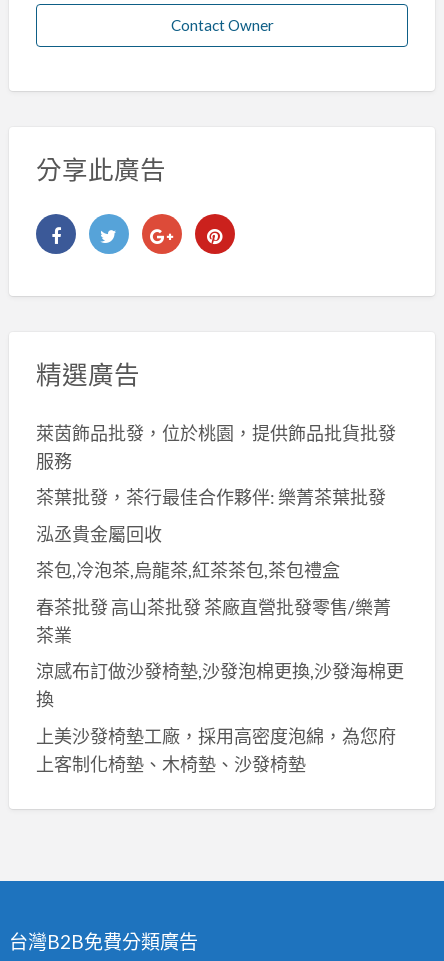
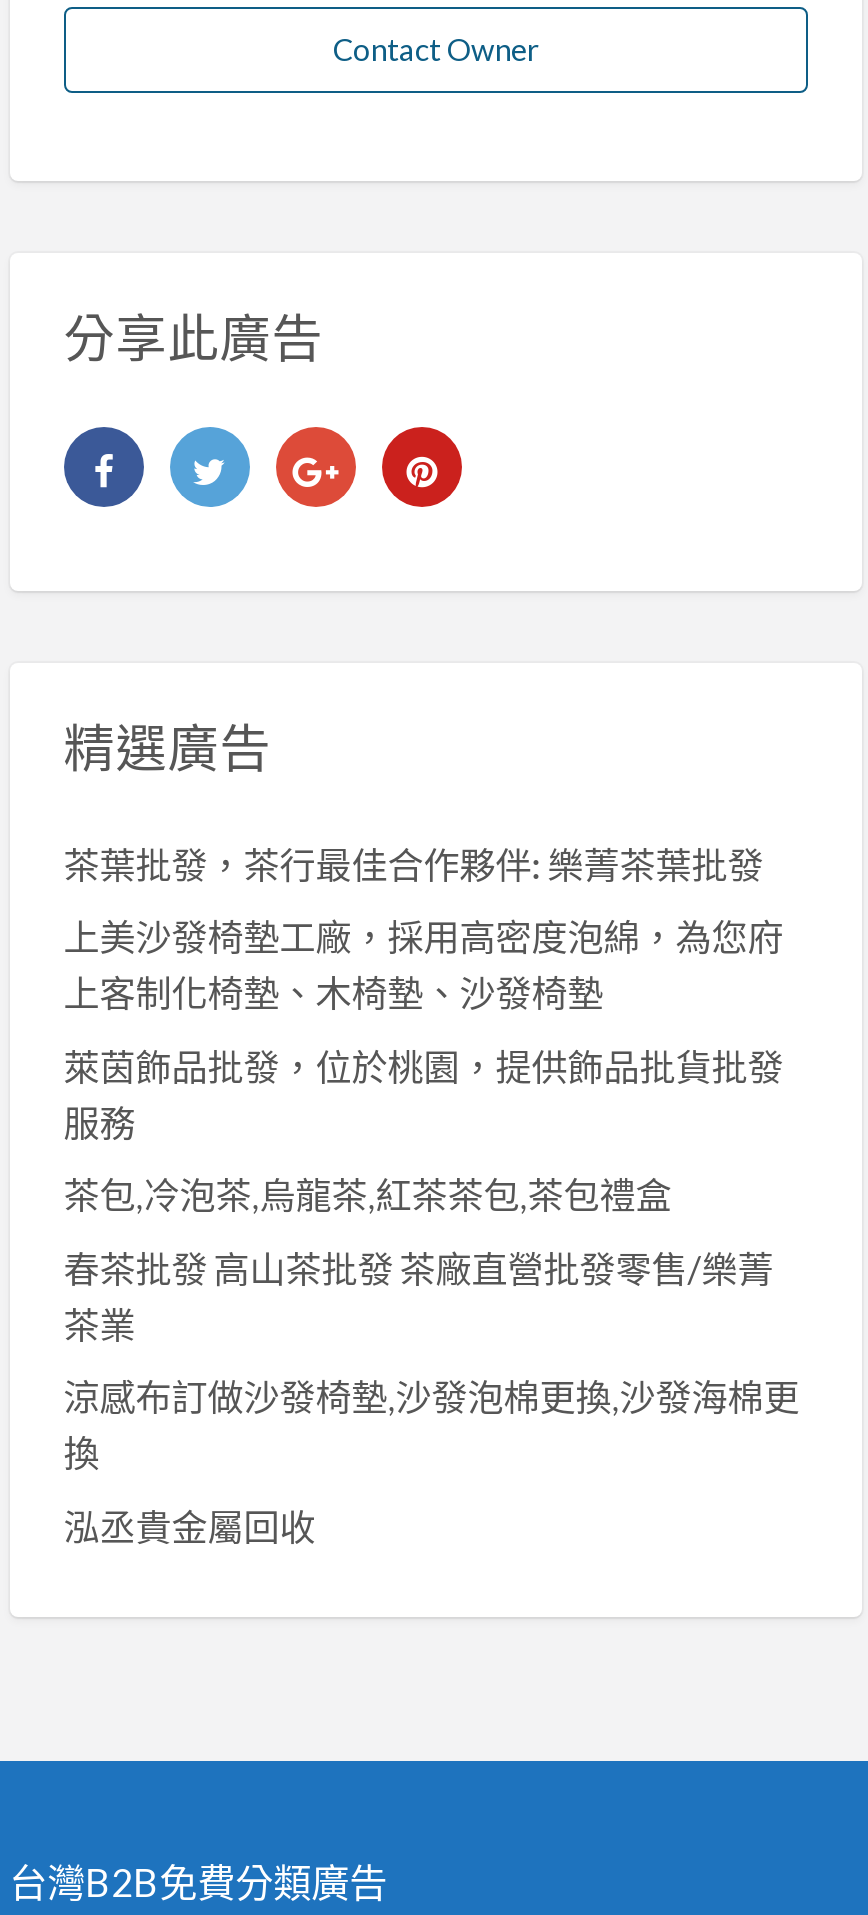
moved [36,421,396,471] -> [63,1044,783,1144]: 萊茵飾品批發，位於桃園，提供飾品批貨批發 | 服務
moved [36,486,386,508] -> [63,842,763,886]: 茶葉批發，茶行最佳合作夥伴: 樂菁茶葉批發
moved [36,522,162,544] -> [63,1504,315,1548]: 泓丞貴金屬回收
moved [36,559,404,710] -> [63,1173,799,1475]: 茶包,冷泡茶,烏龍茶,紅茶茶包,茶包禮盒 | 春茶批發 高山茶批發 茶廠直營批發零售/樂菁 | 涼感布訂做沙發椅墊,沙發泡棉更換,沙發海棉更 | 換
moved [36,724,396,774] -> [63,915,783,1015]: 上美沙發椅墊工廠，採用高密度泡綿，為您府 | 上客制化椅墊、木椅墊、沙發椅墊

